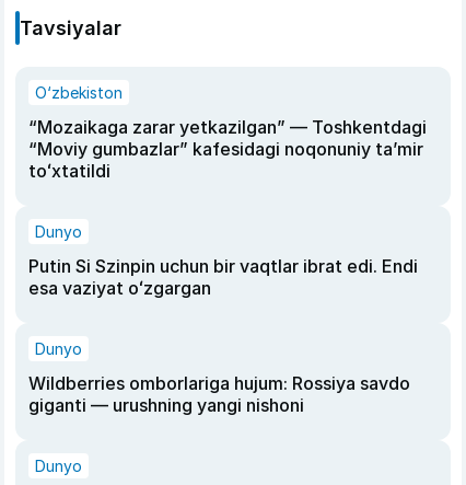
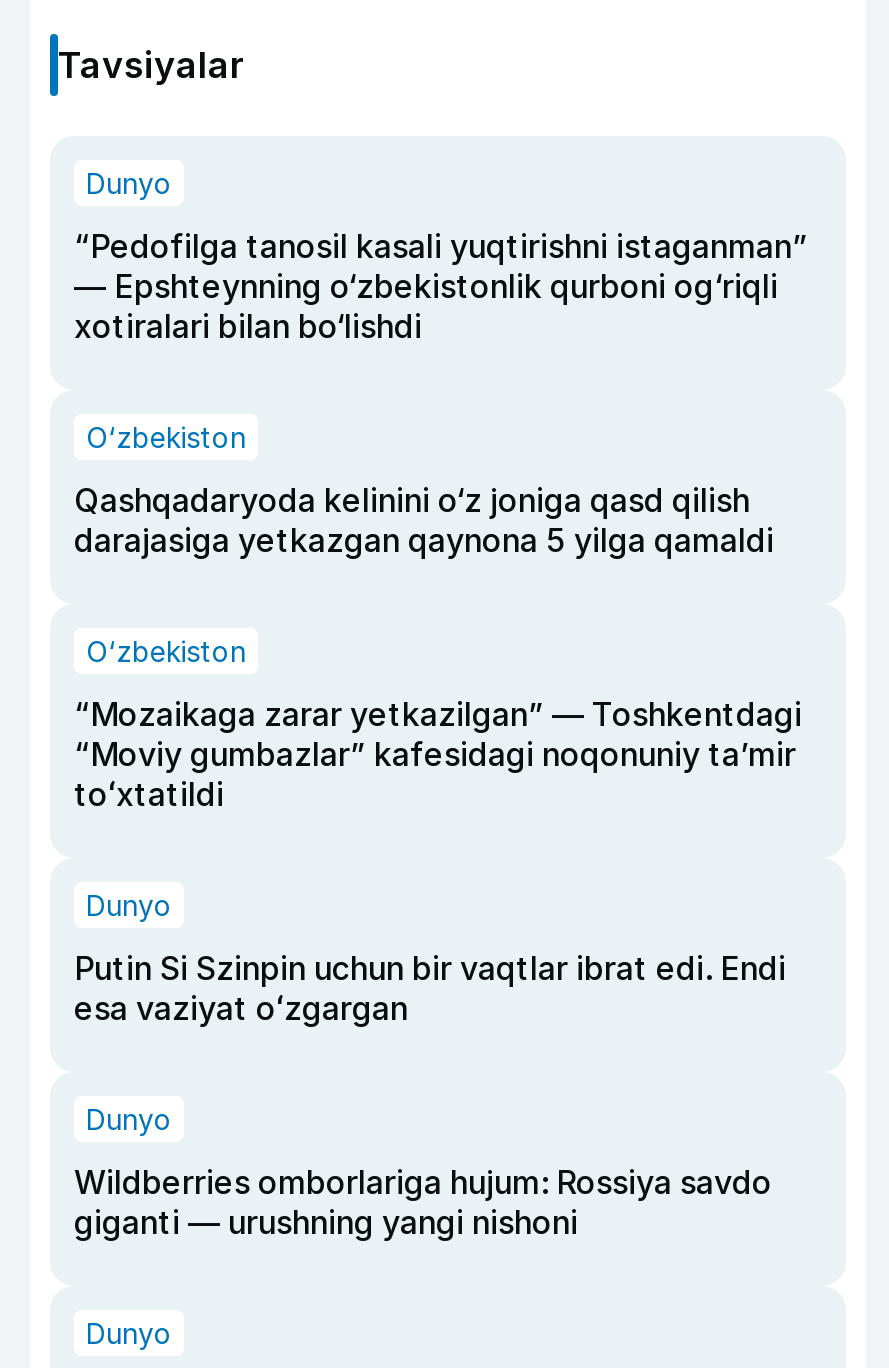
none -> [74,165,808,559] Dunyo | “Pedofilga tanosil kasali yuqtirishni istaganman” | — Epshteynning o‘zbekistonlik qurboni og‘riqli | xotiralari bilan bo‘lishdi | O‘zbekiston | Qashqadaryoda kelinini o‘z joniga qasd qilish | darajasiga yetkazgan qaynona 5 yilga qamaldi

